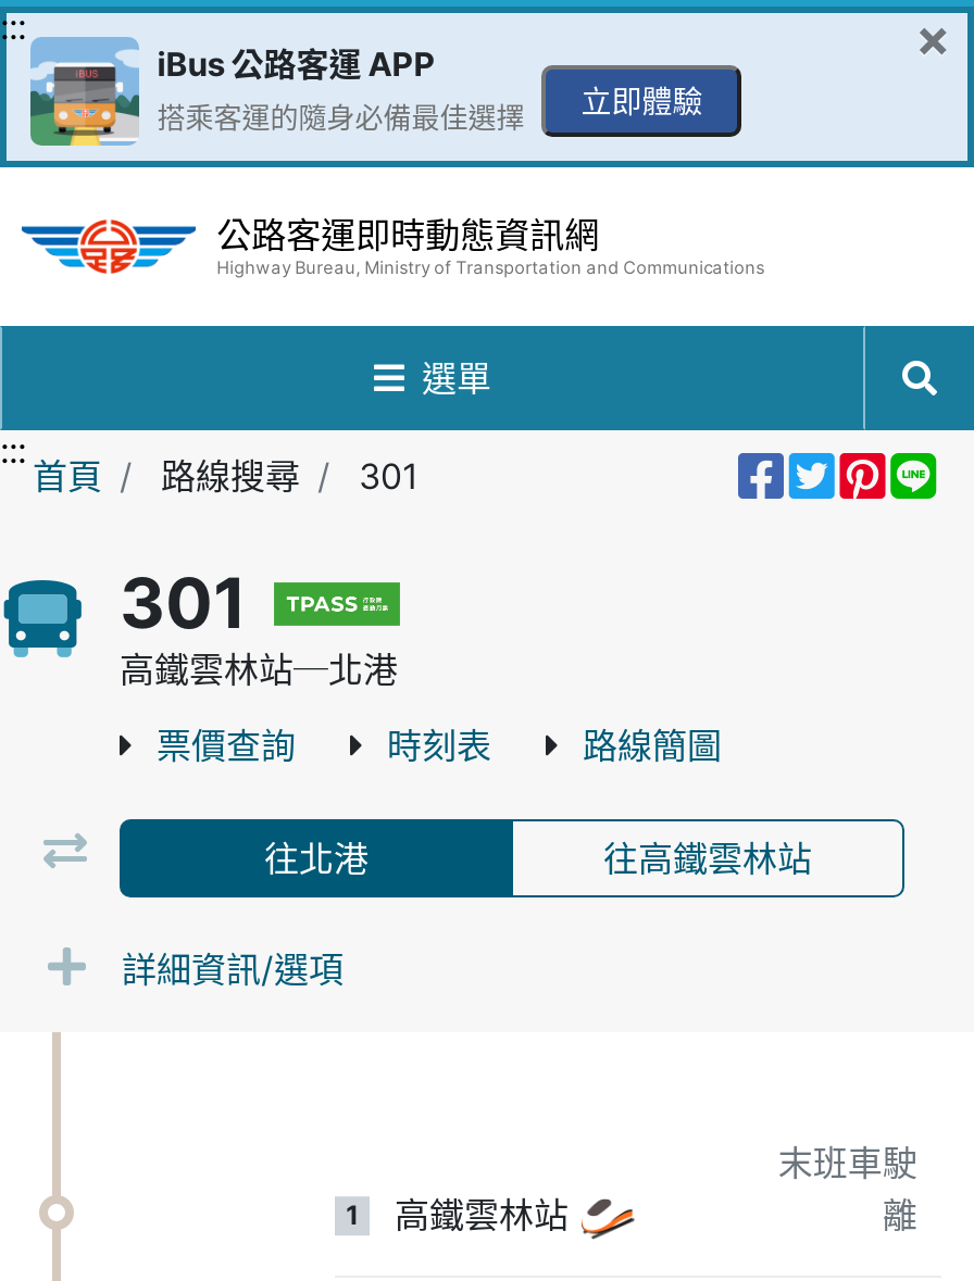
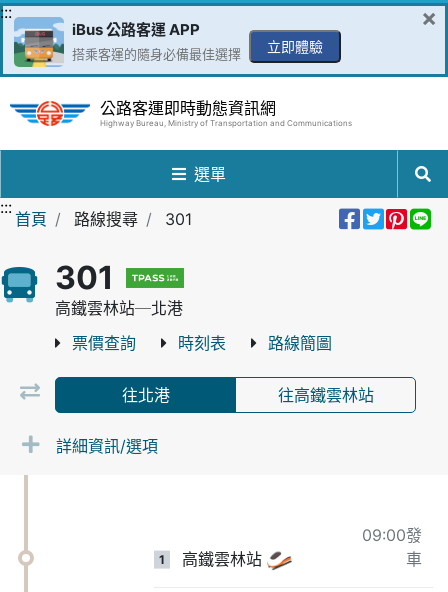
[778,1140,917,1236] 末班車駛 | 離 -> [362,525,422,569] 09:00發 | 車

